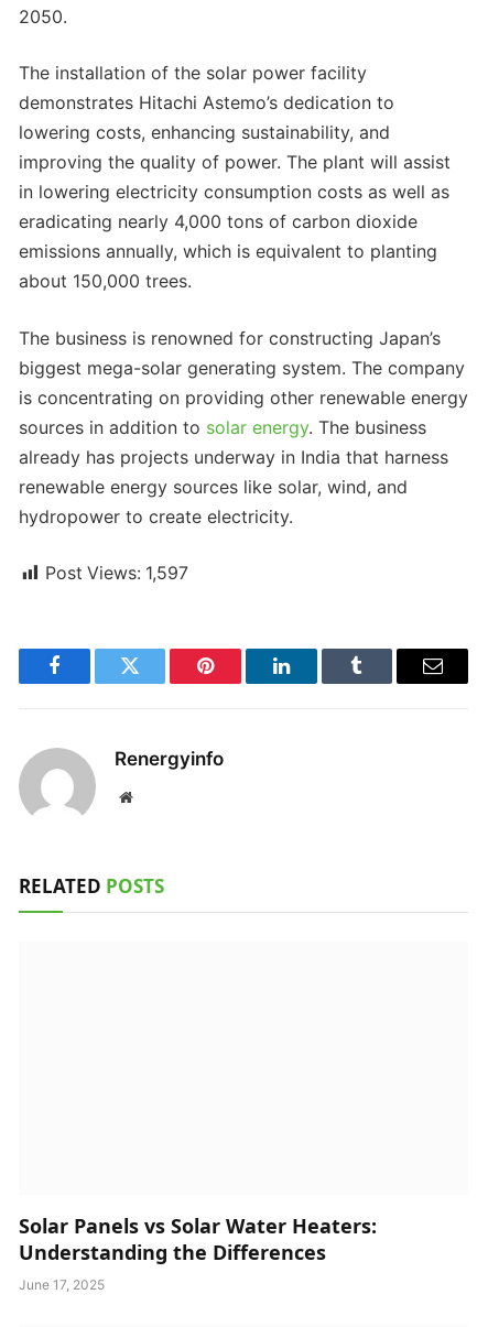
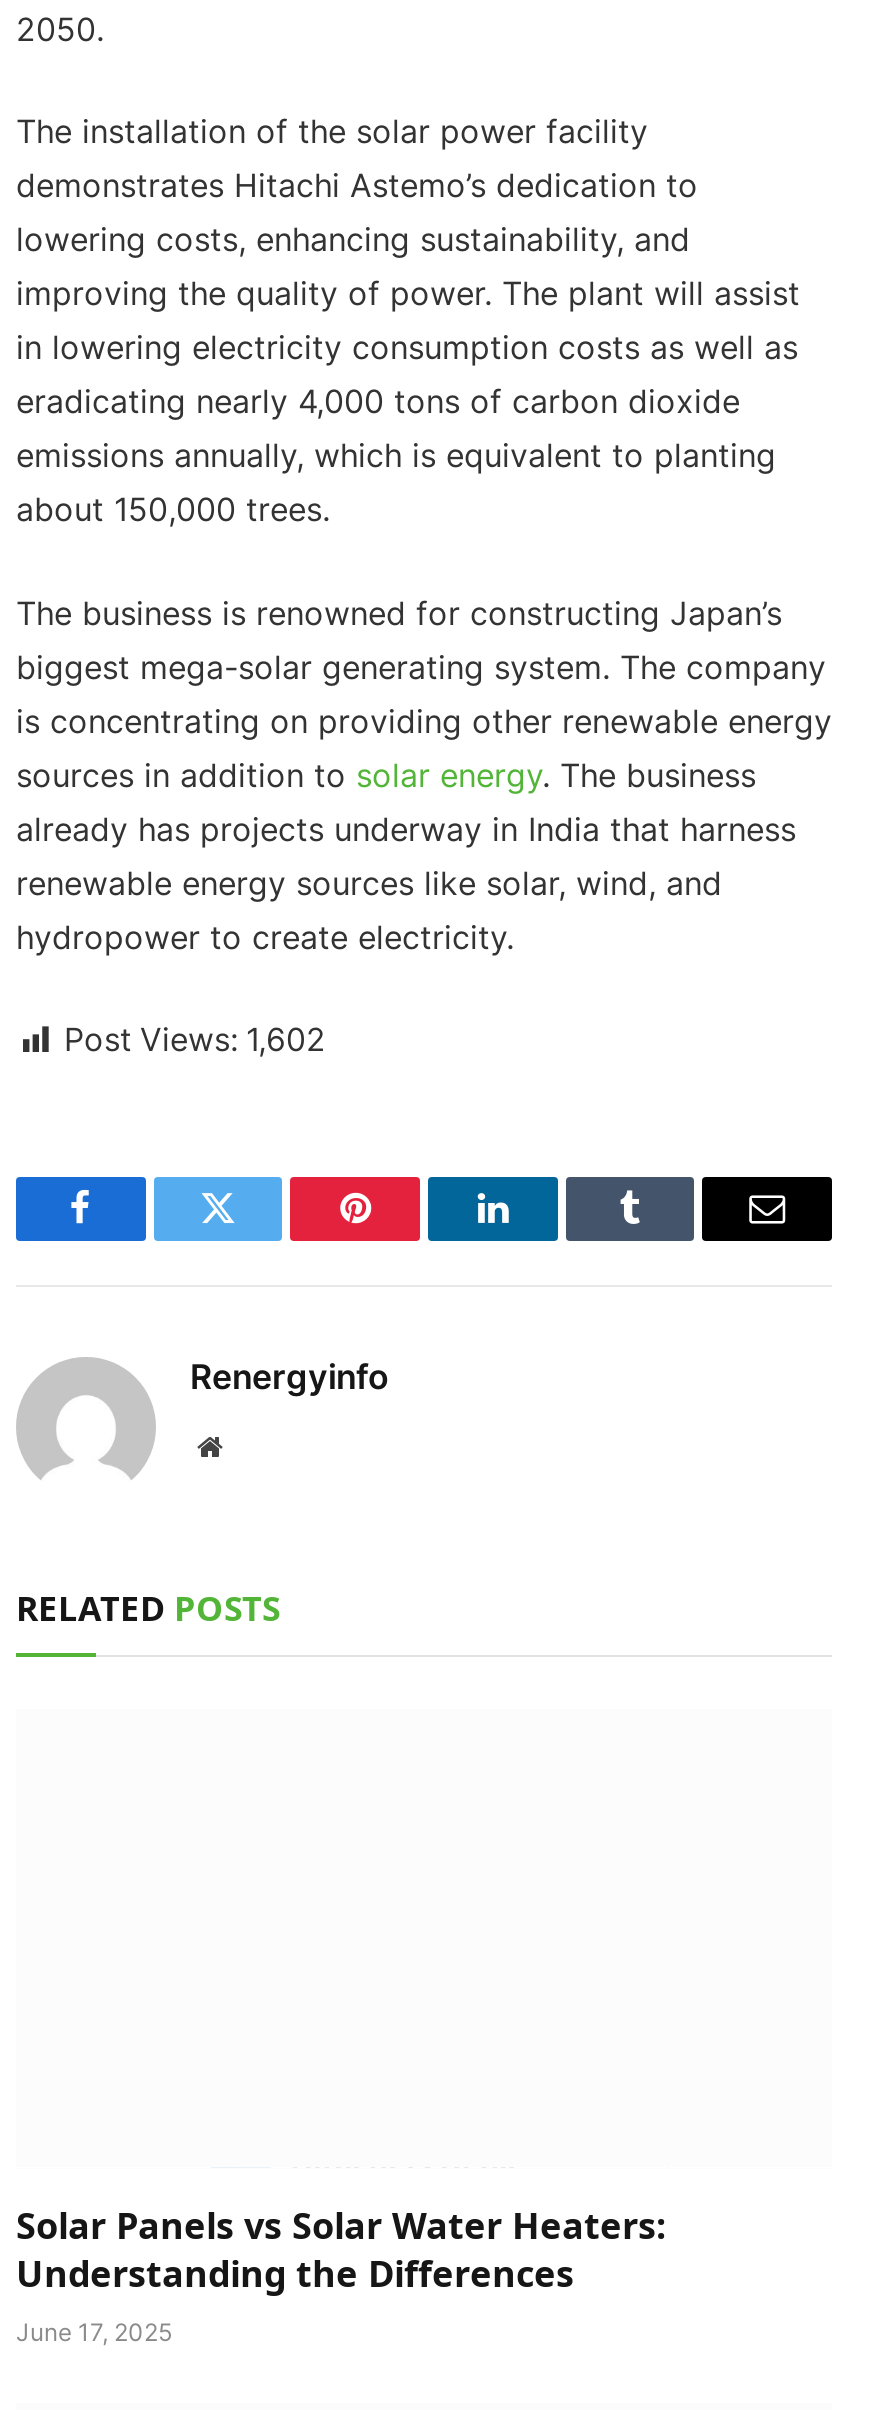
[45,563,188,584] Post Views: 1,597 -> [64,1022,326,1060] Post Views: 1,602

